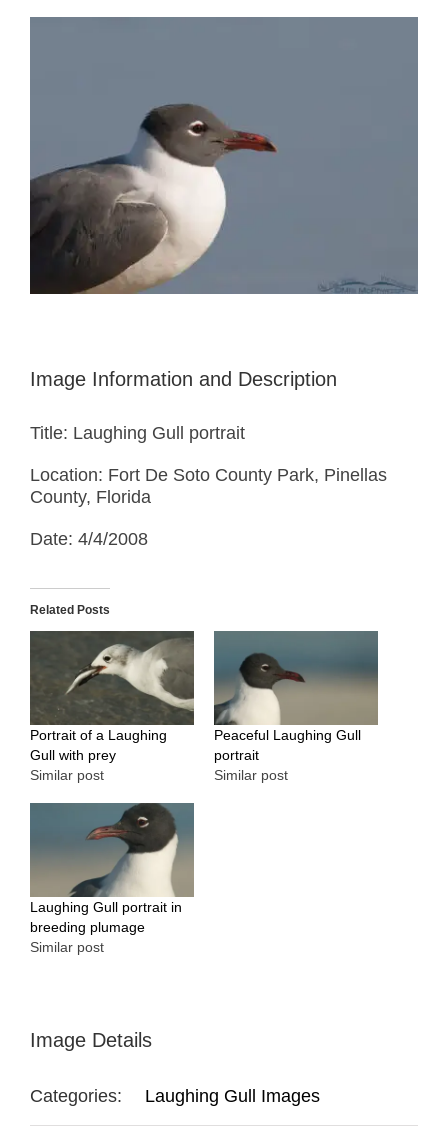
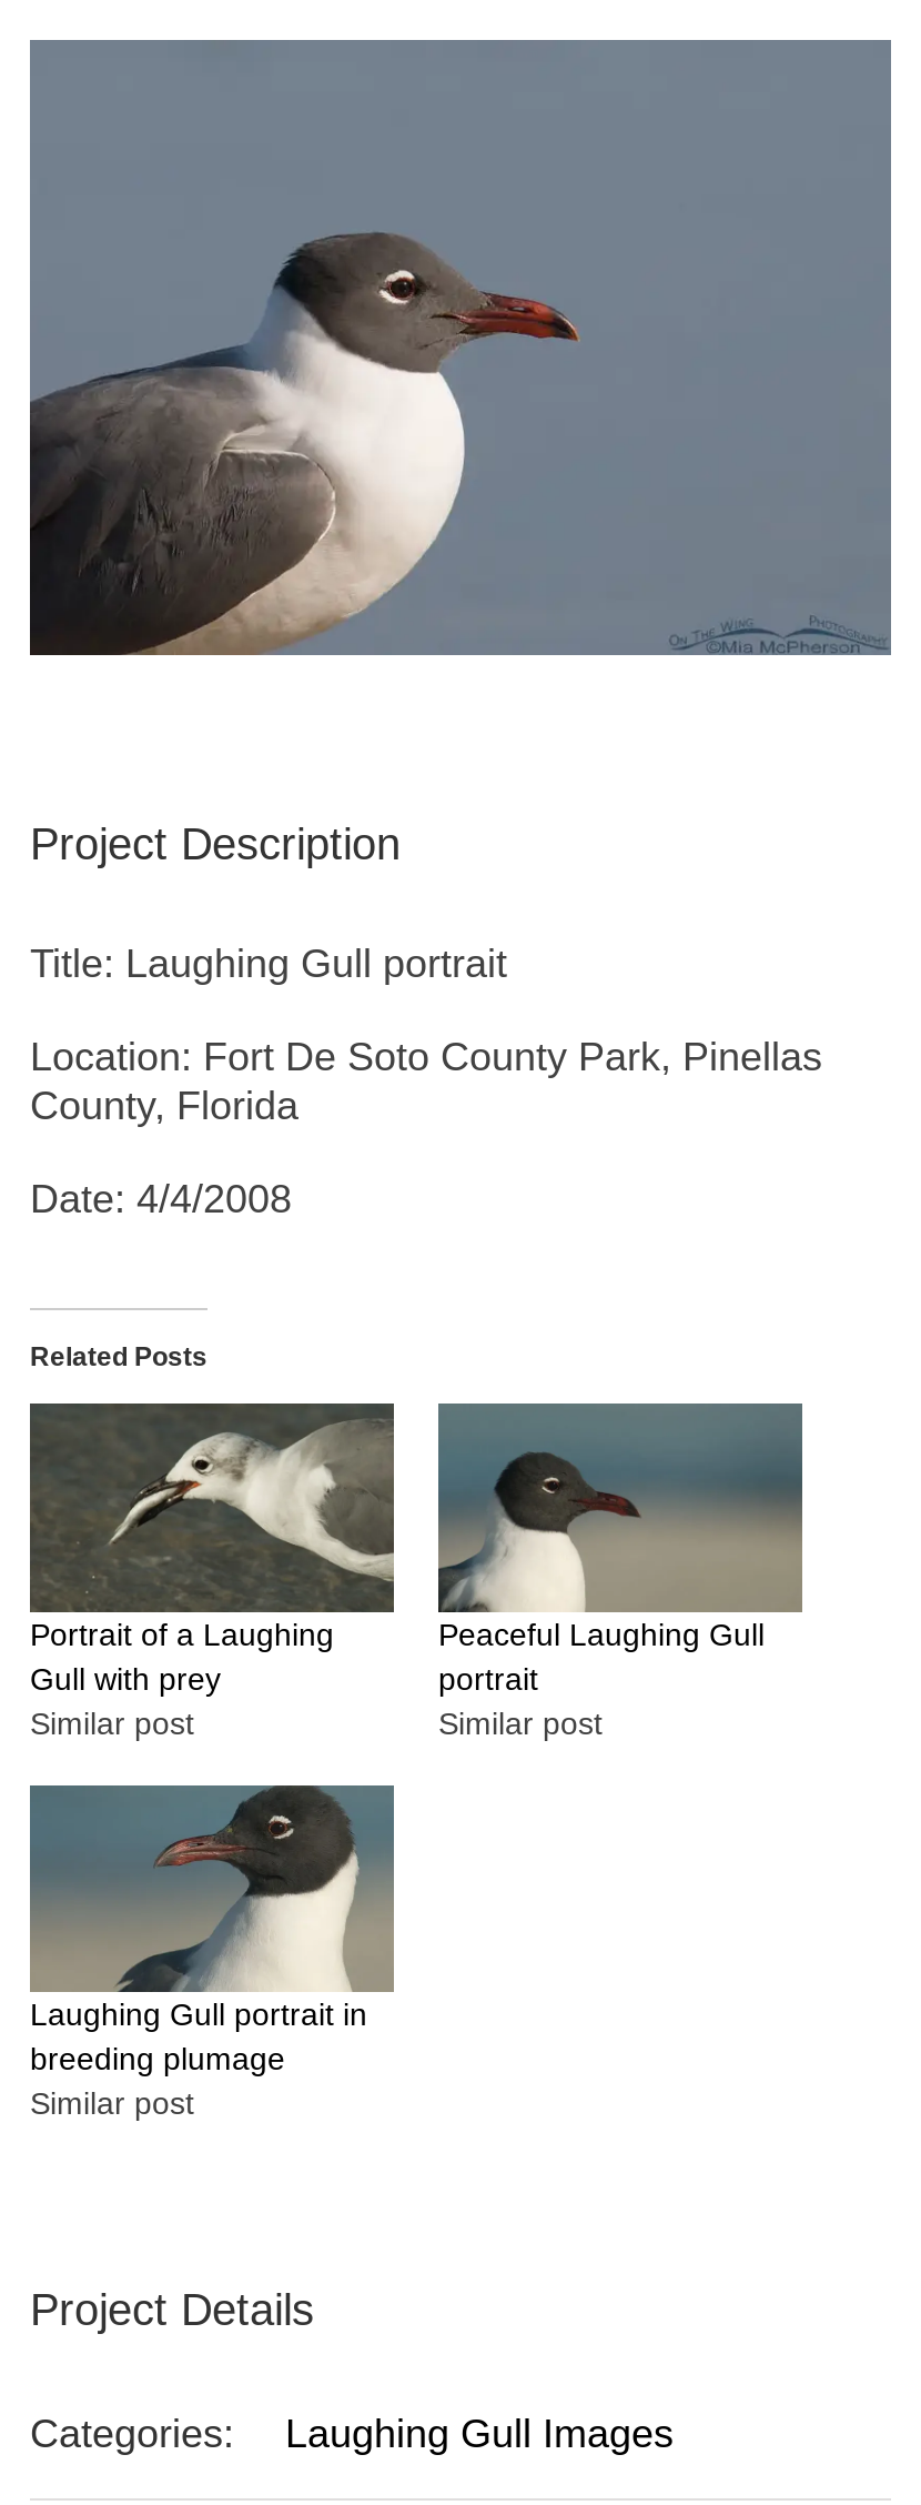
[30,368,337,390] Image Information and Description -> [30,819,401,868] Project Description
[30,1029,152,1051] Image Details -> [30,2286,314,2335] Project Details

